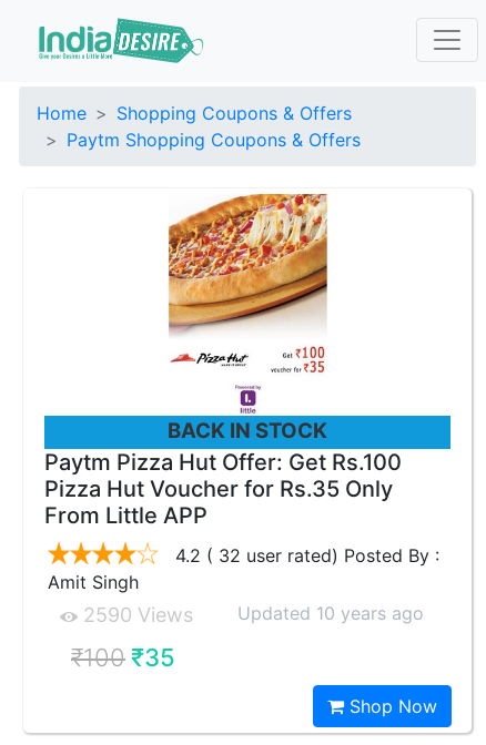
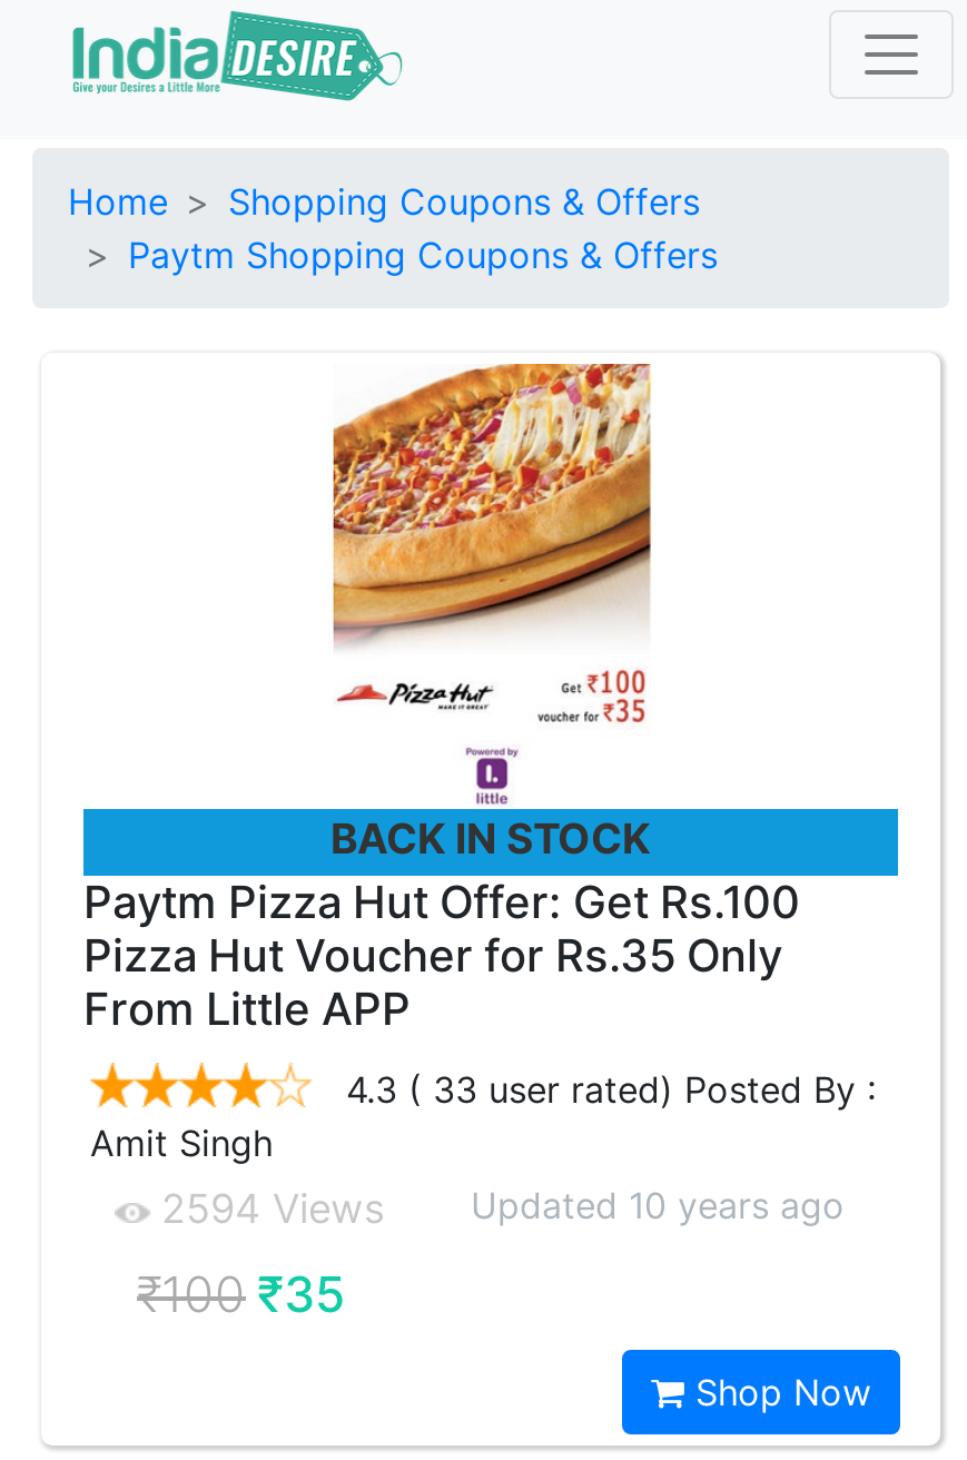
[170,544,439,567] 4.2 ( 32 user rated) Posted By : -> [335,1067,876,1112] 4.3 ( 33 user rated) Posted By :
[78,602,424,626] 2590 Views Updated 10 years ago -> [150,1183,845,1232] 2594 Views Updated 10 years ago

